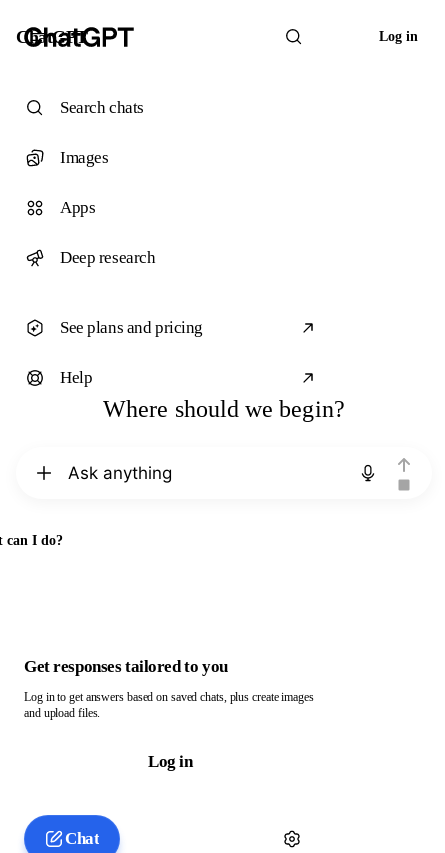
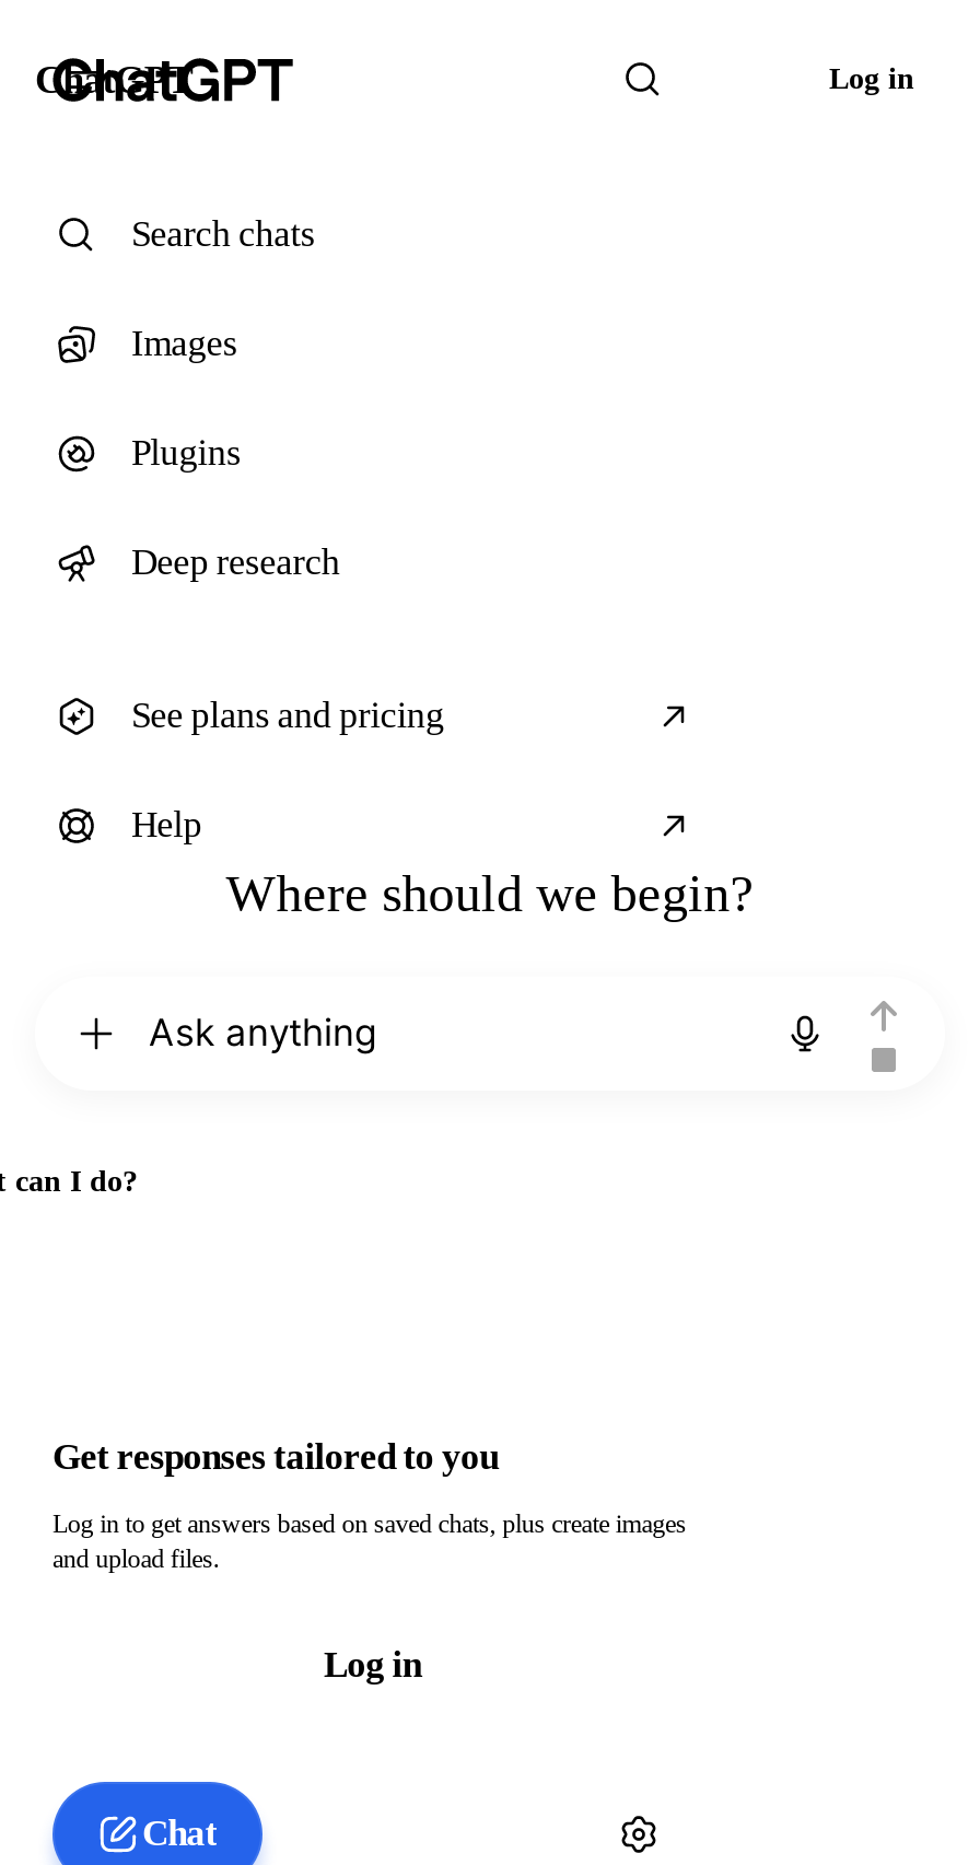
[60,198,95,217] Apps -> [131,432,241,474] Plugins

